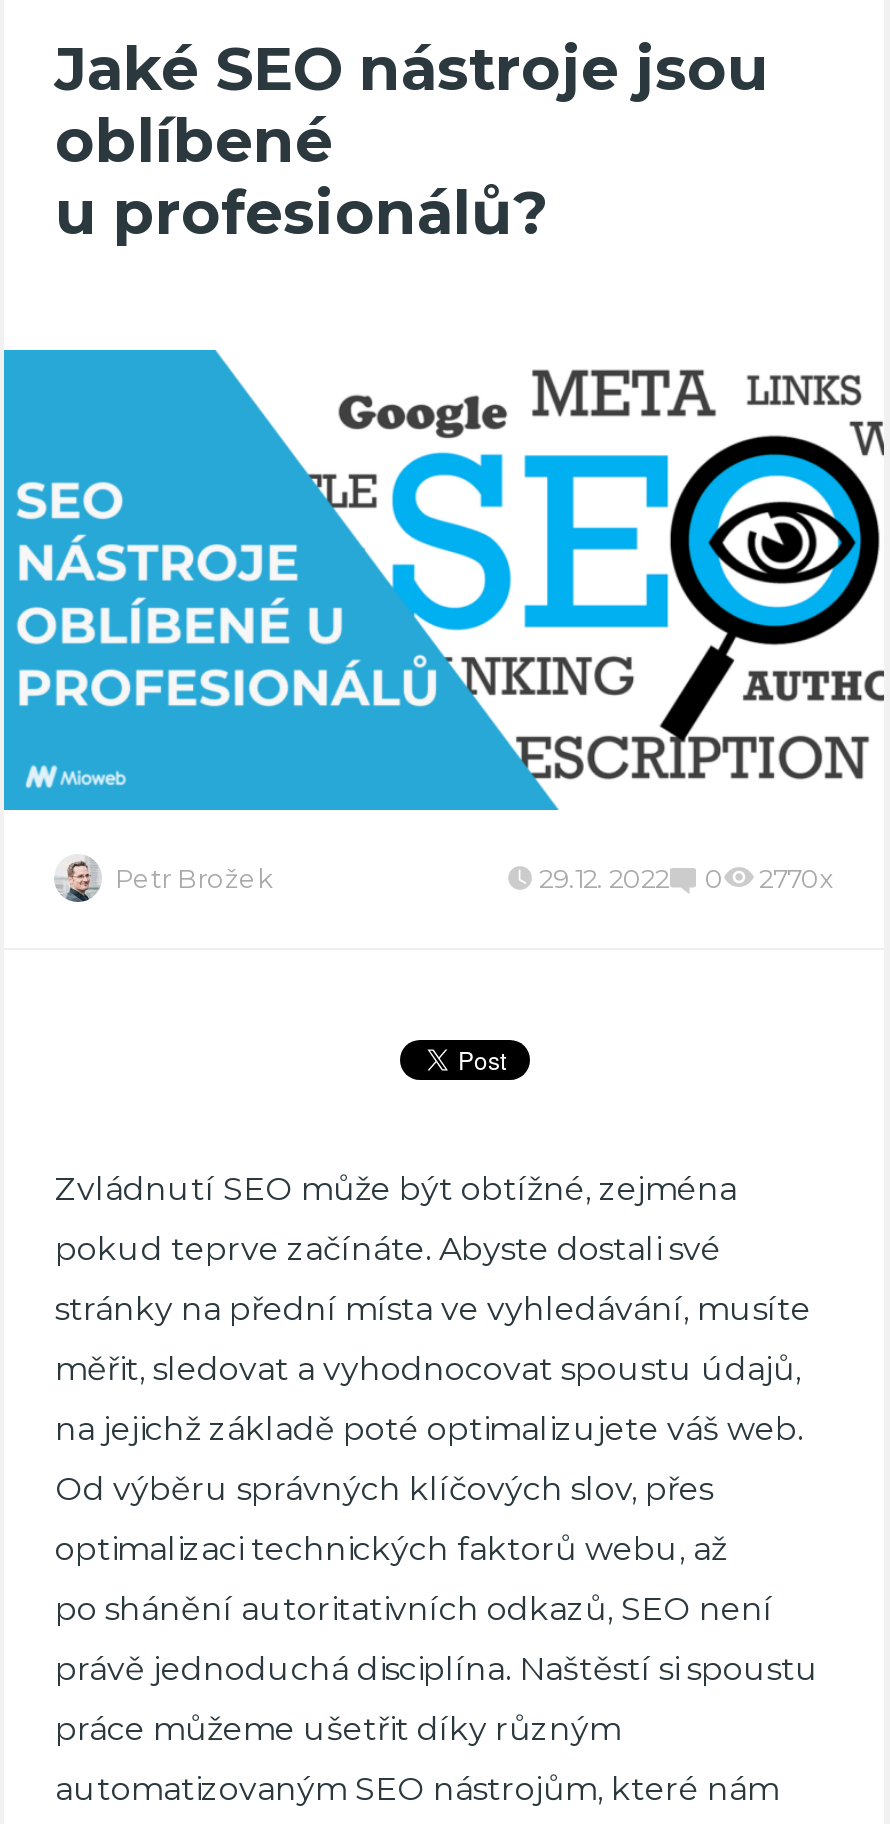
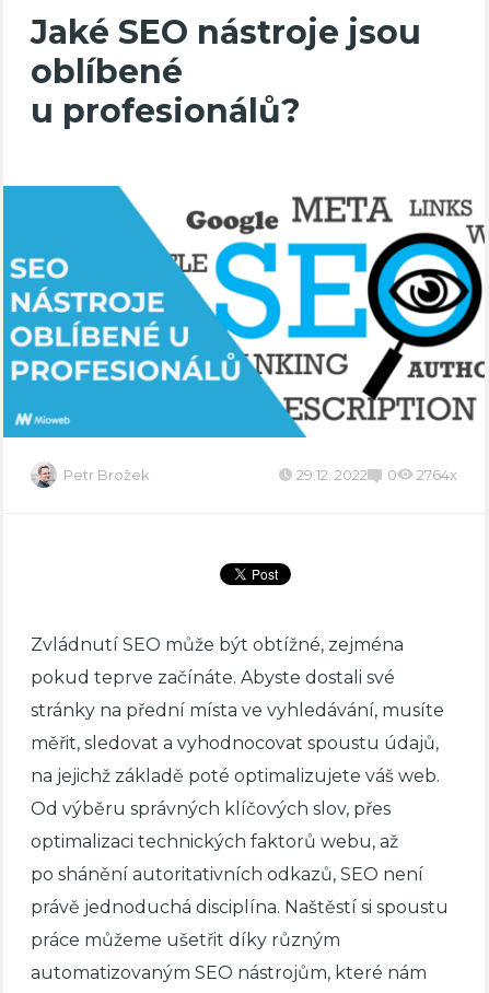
[759,862,833,894] 2770x -> [416,466,457,484] 2764x

